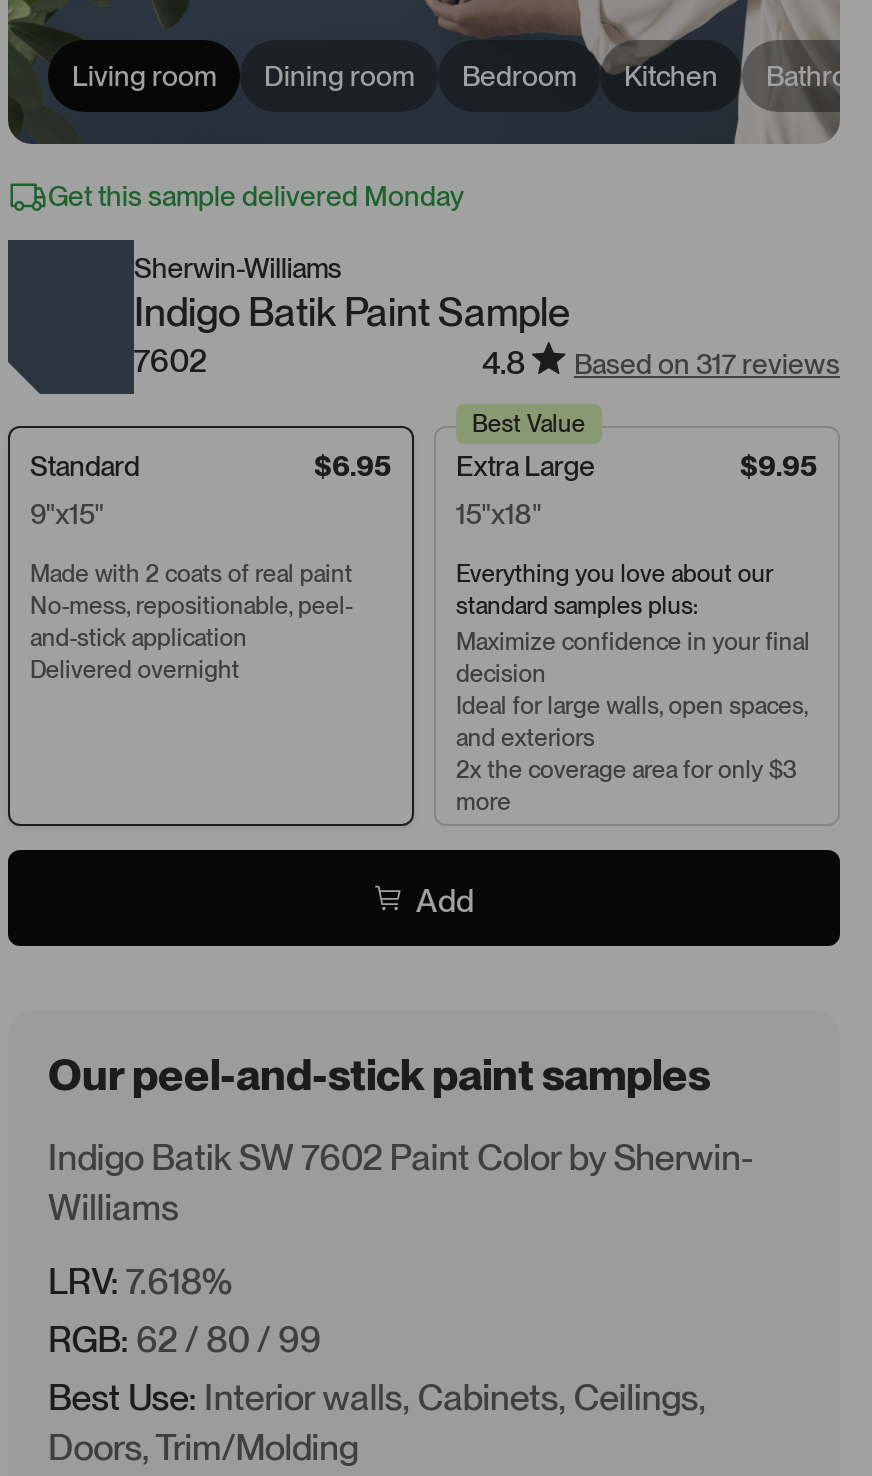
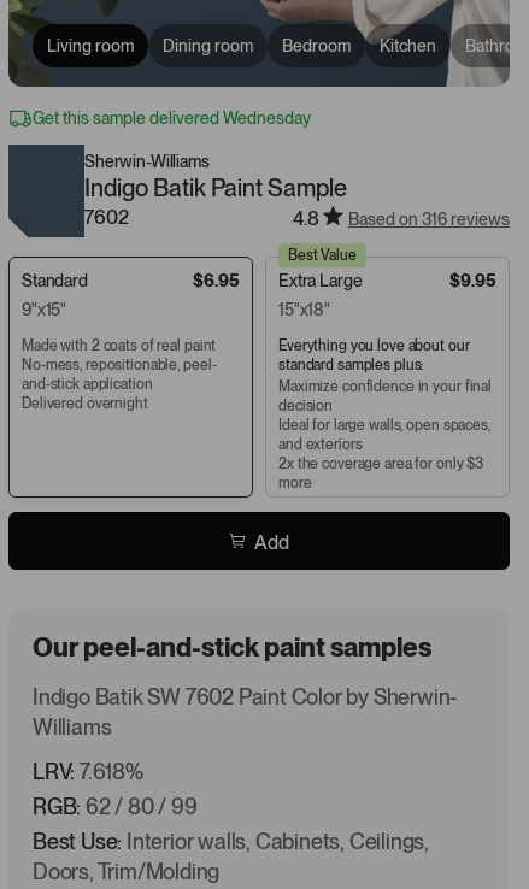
[48,180,464,212] Get this sample delivered Monday -> [33,108,311,128] Get this sample delivered Wednesday
[574,347,840,379] Based on 317 reviews -> [348,209,510,228] Based on 316 reviews

